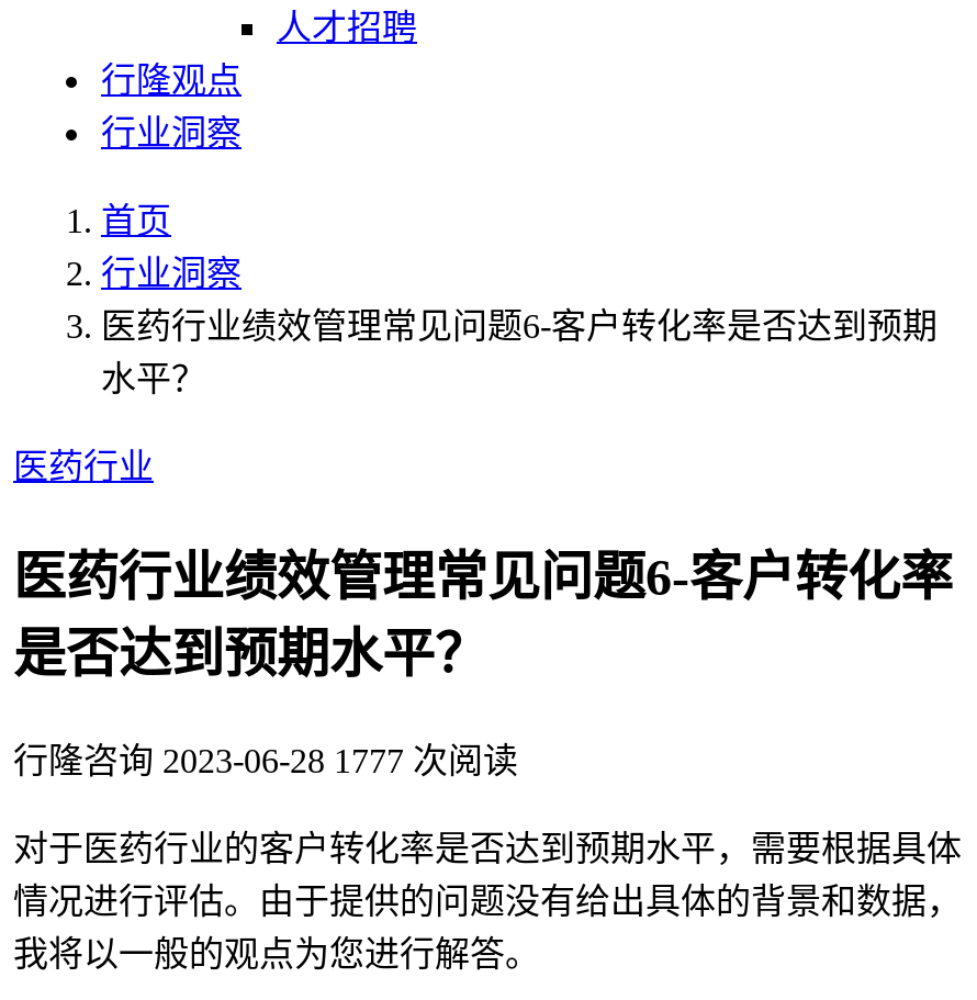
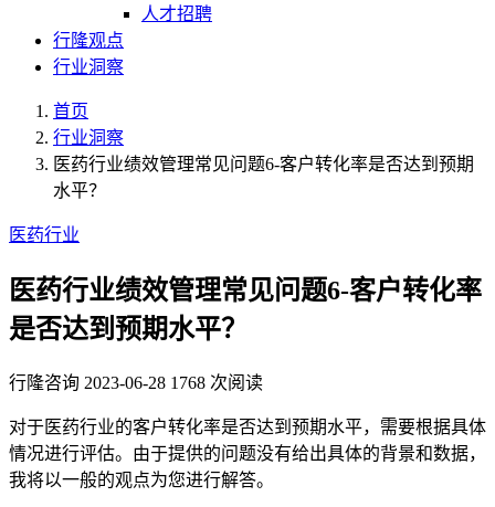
[13,742,518,779] 行隆咨询 2023-06-28 1777 次阅读 -> [9,373,263,392] 行隆咨询 2023-06-28 1768 次阅读

